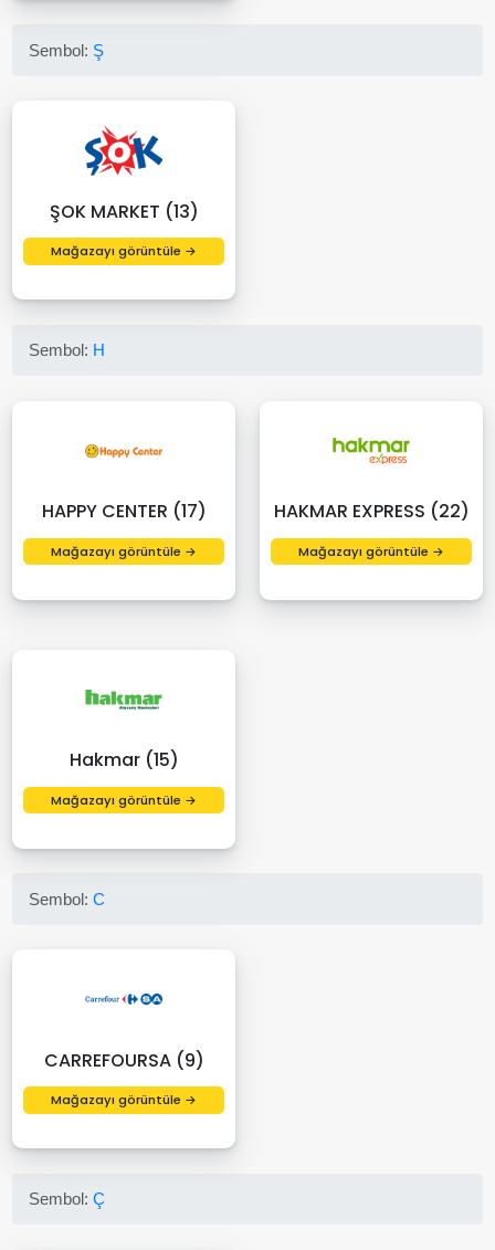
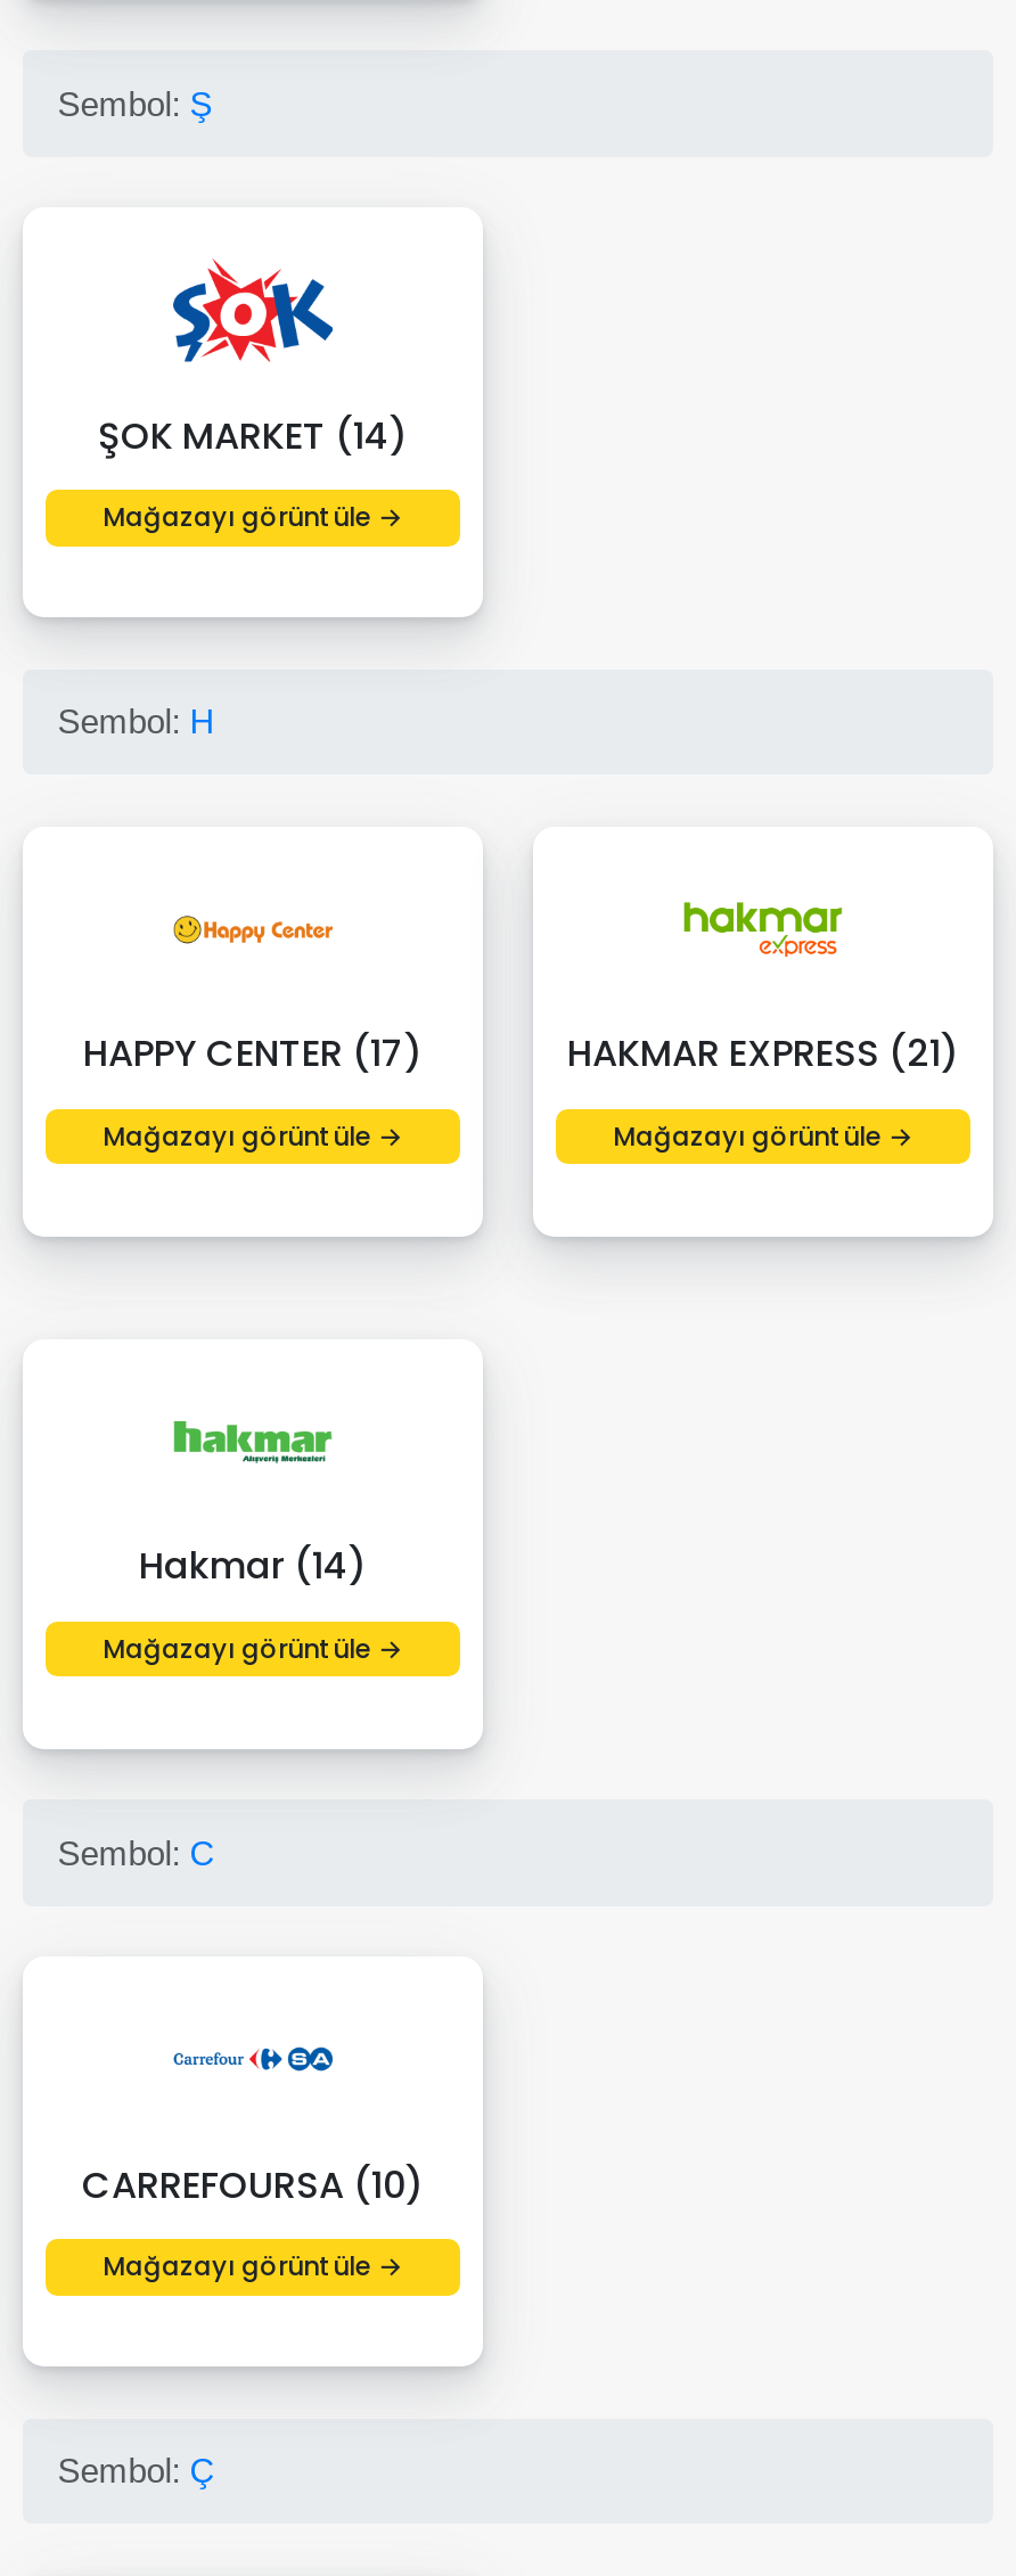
[49,199,198,224] ŞOK MARKET (13) -> [98,410,408,462] ŞOK MARKET (14)
[273,499,469,524] HAKMAR EXPRESS (22) -> [567,1028,959,1081] HAKMAR EXPRESS (21)
[69,748,178,773] Hakmar (15) -> [139,1541,367,1593] Hakmar (14)
[44,1048,204,1073] CARREFOURSA (9) -> [82,2159,424,2211] CARREFOURSA (10)

